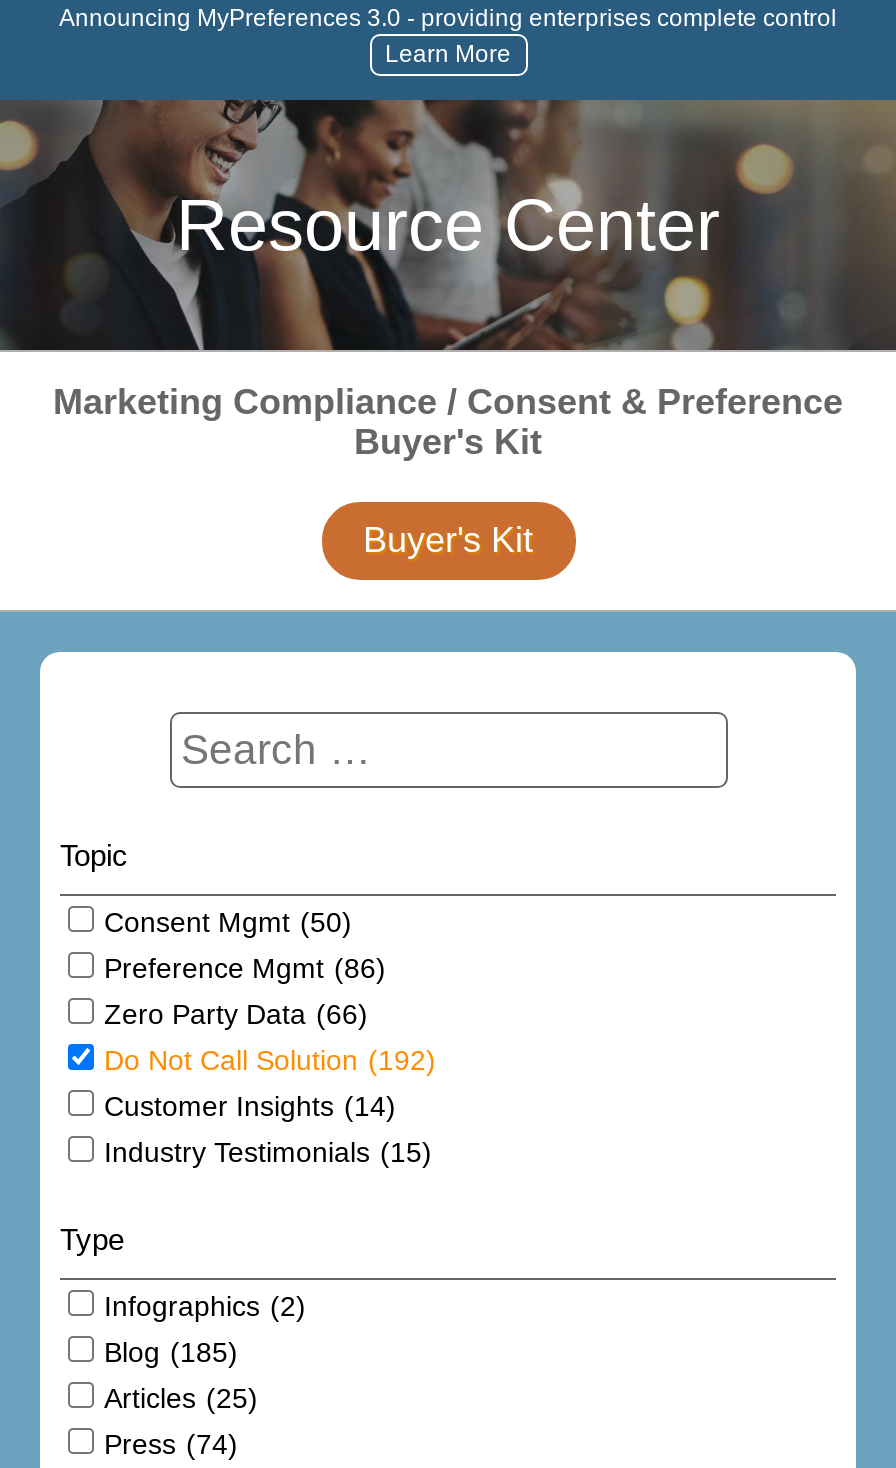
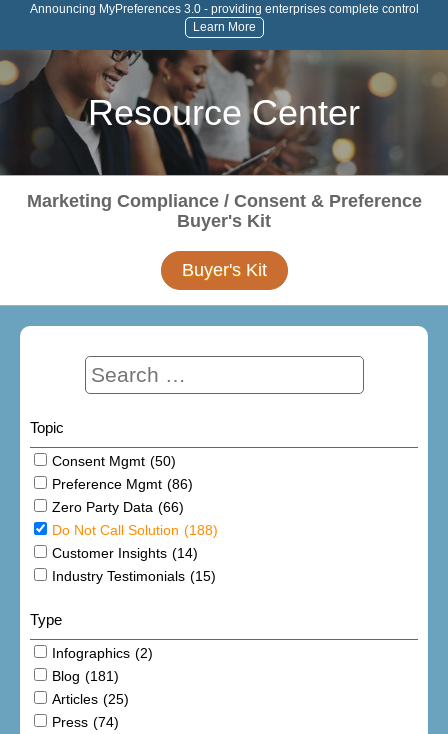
[104,1044,436,1076] Do Not Call Solution (192) -> [52,522,218,538] Do Not Call Solution (188)
[104,1336,238,1368] Blog (185) -> [52,668,119,684] Blog (181)

